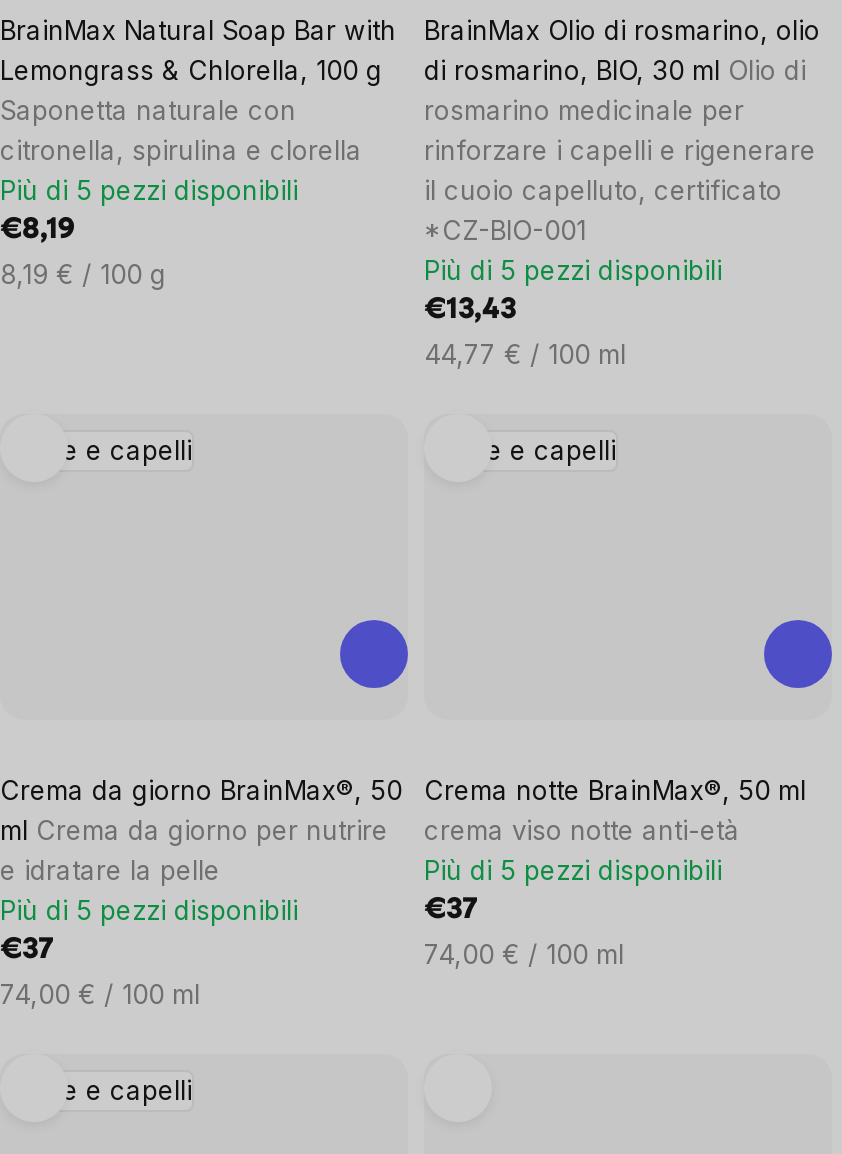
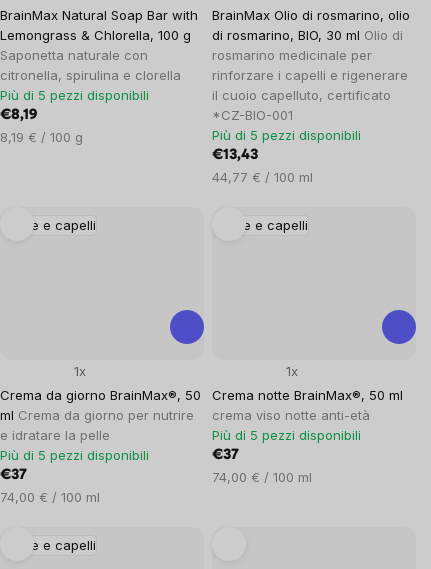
none -> [74,362,86,378] 1x
none -> [286,362,298,378] 1x

